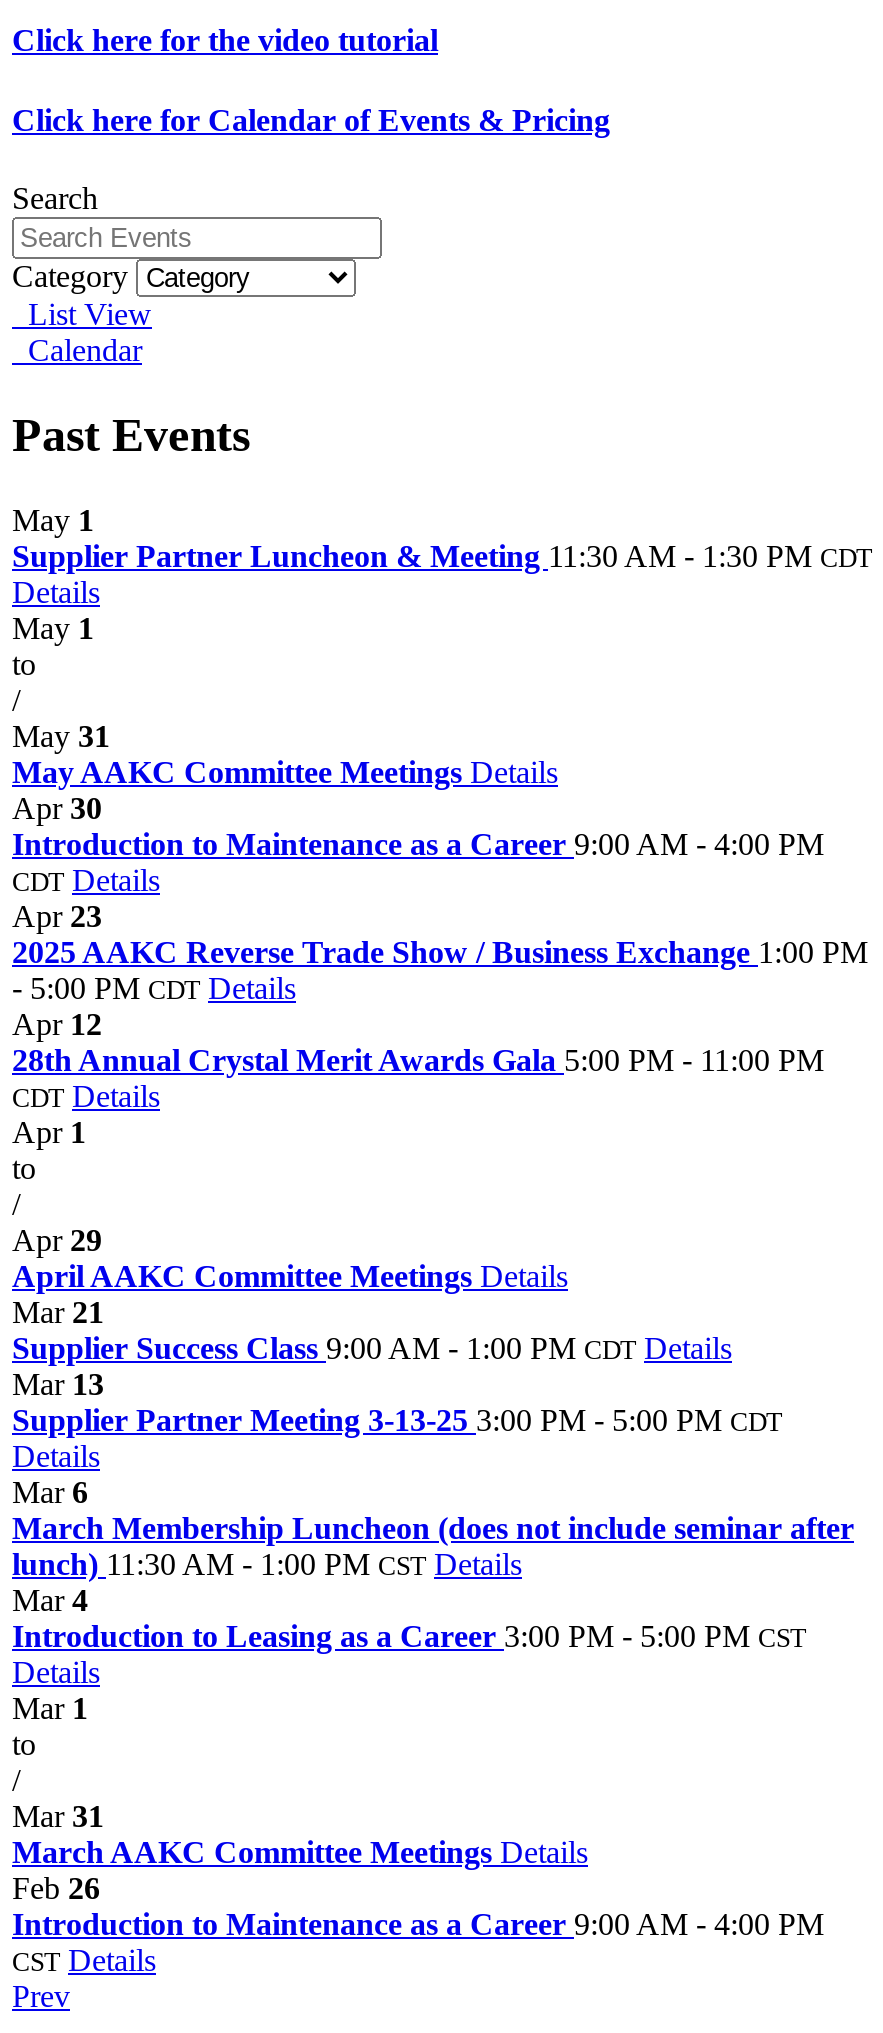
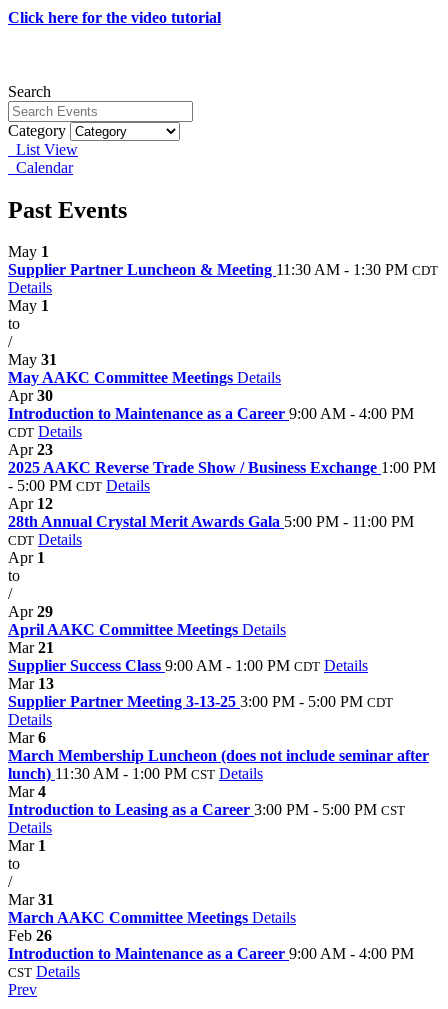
[12,102,610,136] Click here for Calendar of Events & Pricing -> none

